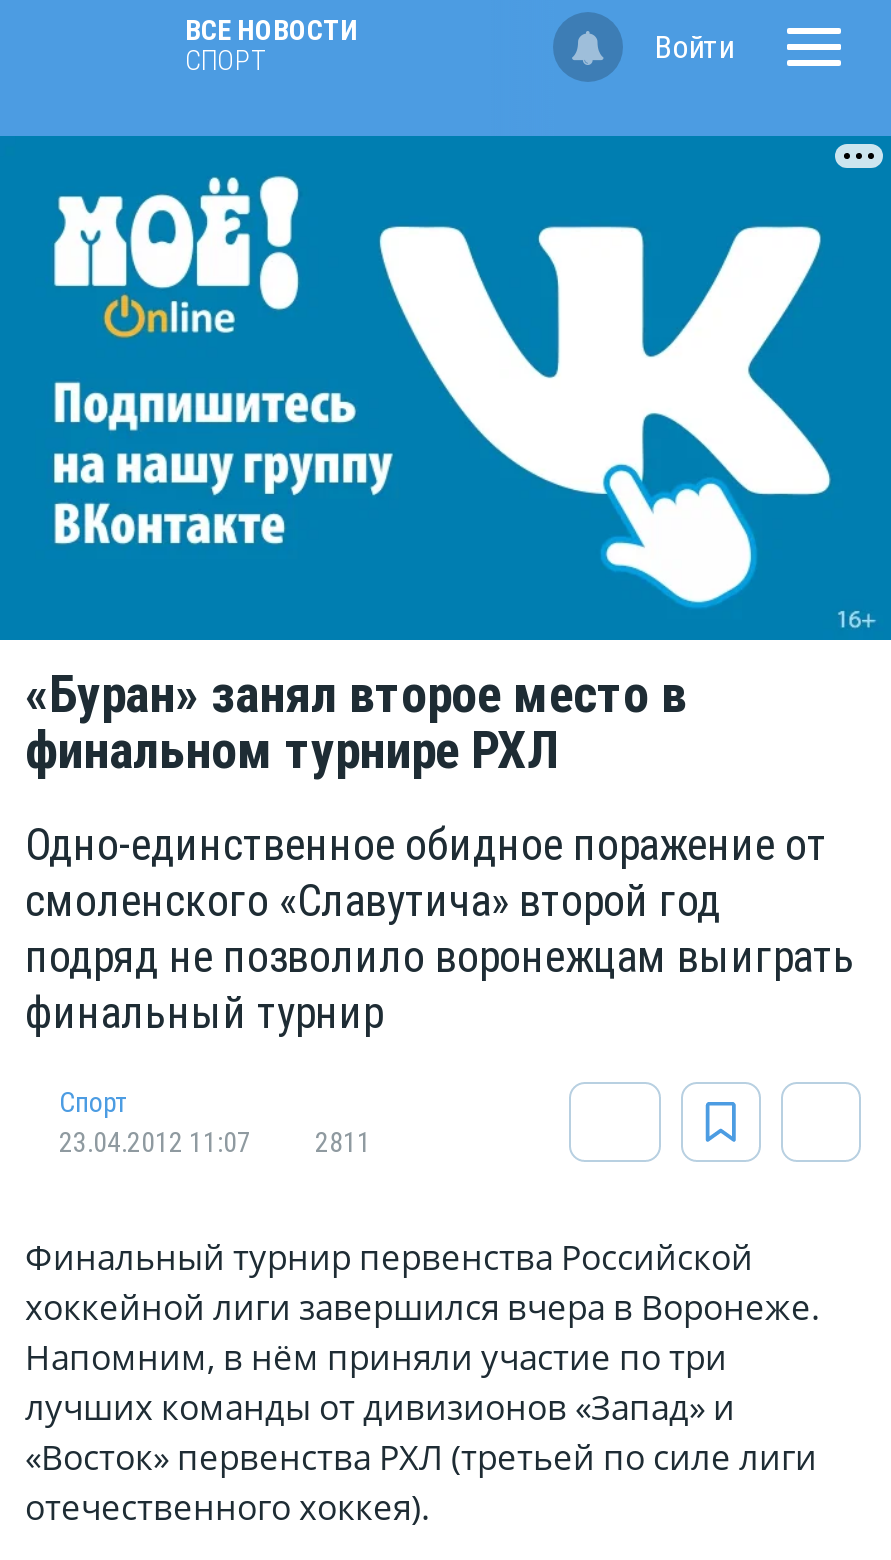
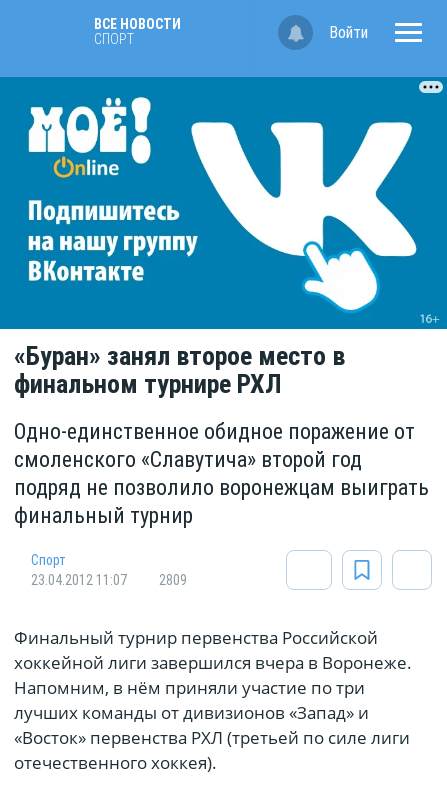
[59,1127,371,1159] 23.04.2012 11:07 2811 -> [31,572,187,588] 23.04.2012 11:07 2809

